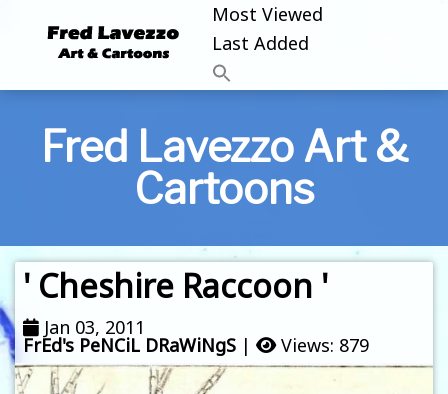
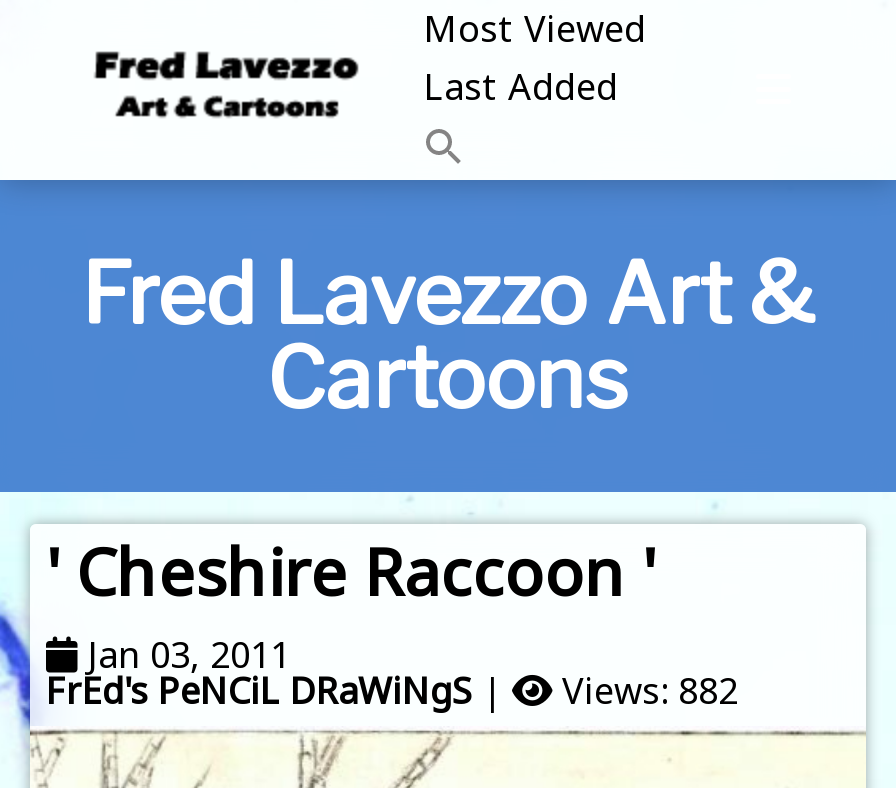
[276,333,369,357] Views: 879 -> [552,667,738,715] Views: 882

